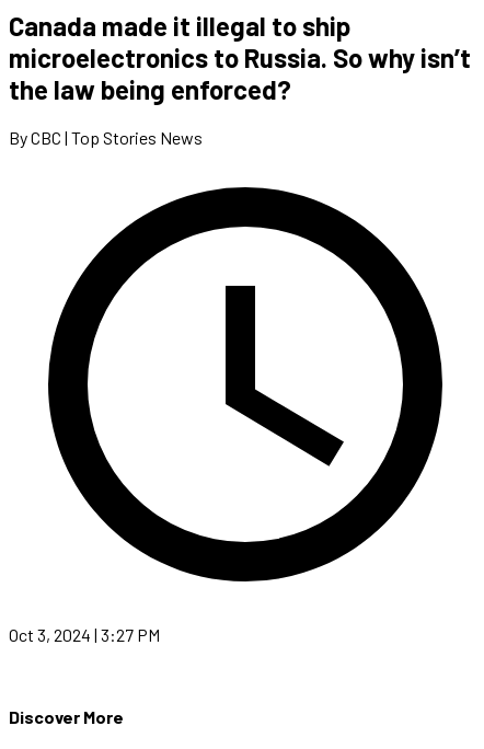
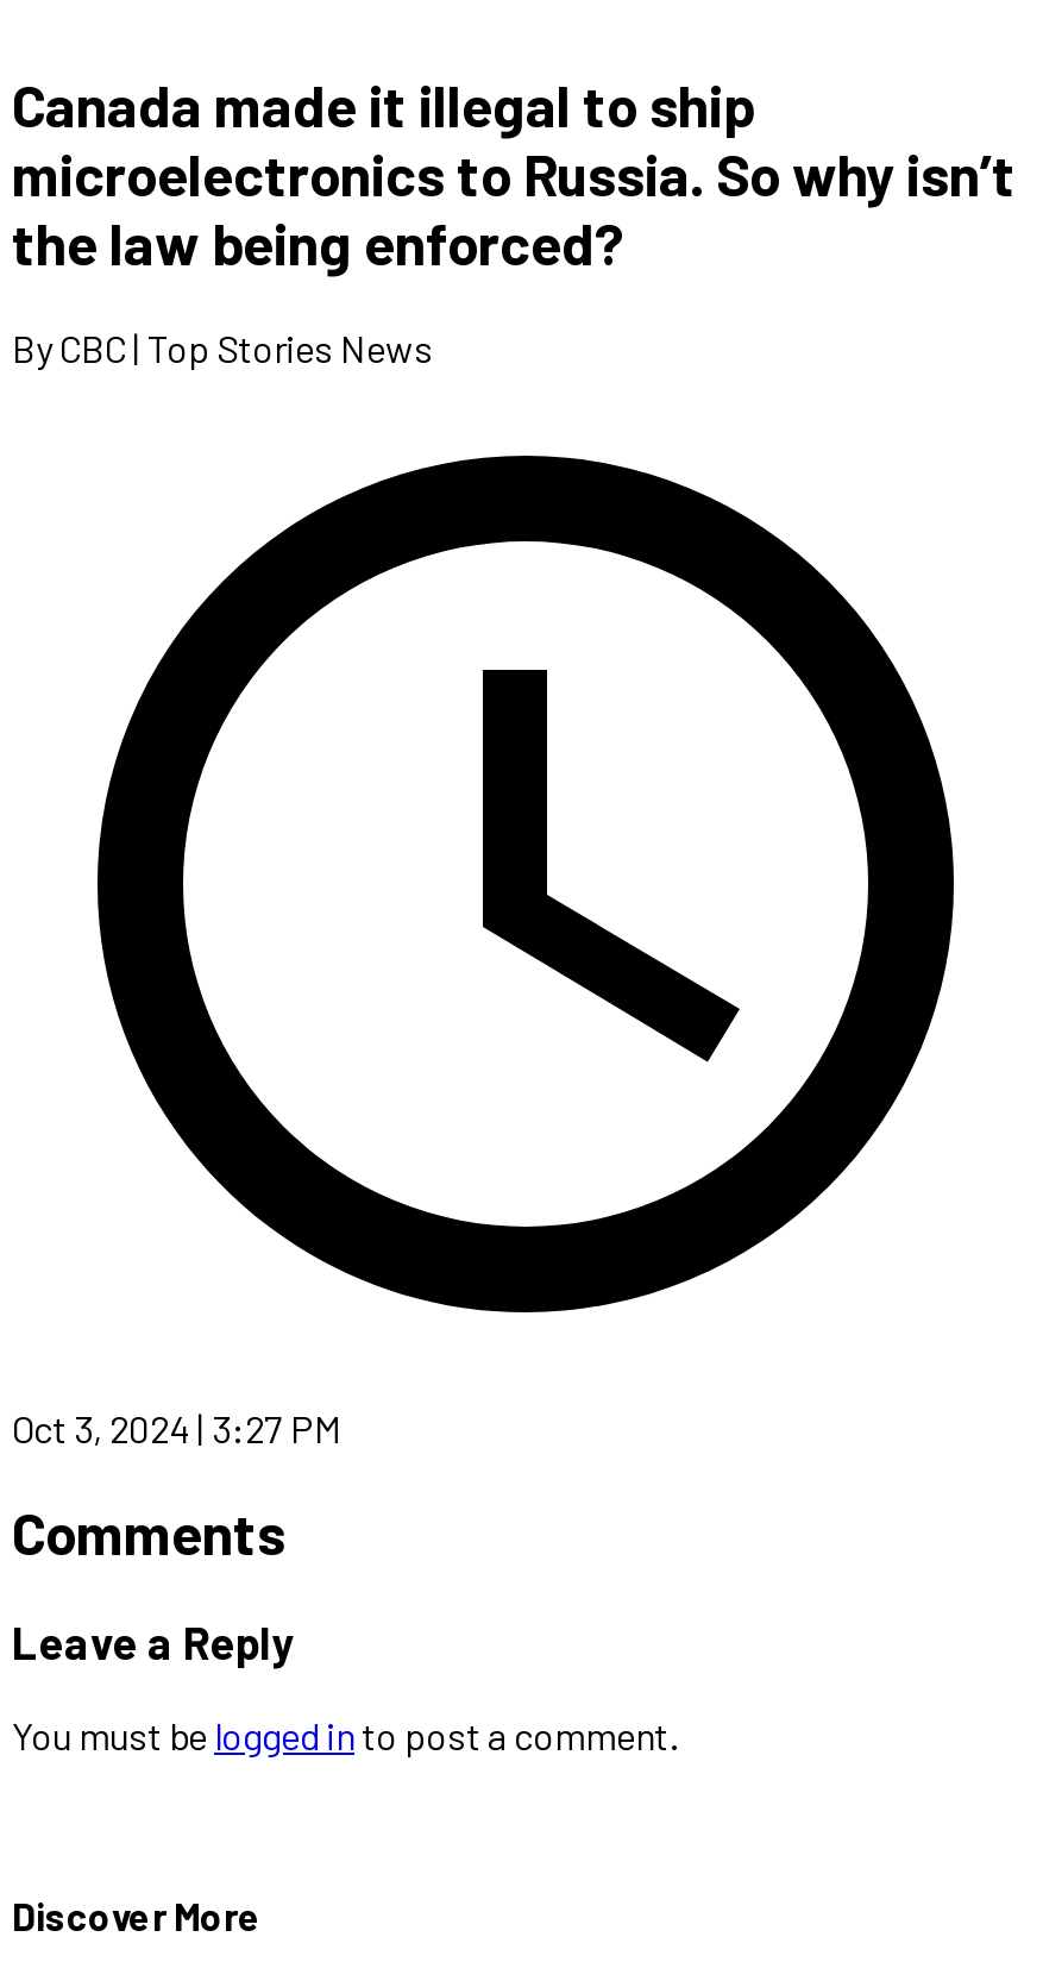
none -> [12,1497,678,1758] Comments | Leave a Reply | You must be logged in to post a comment.

